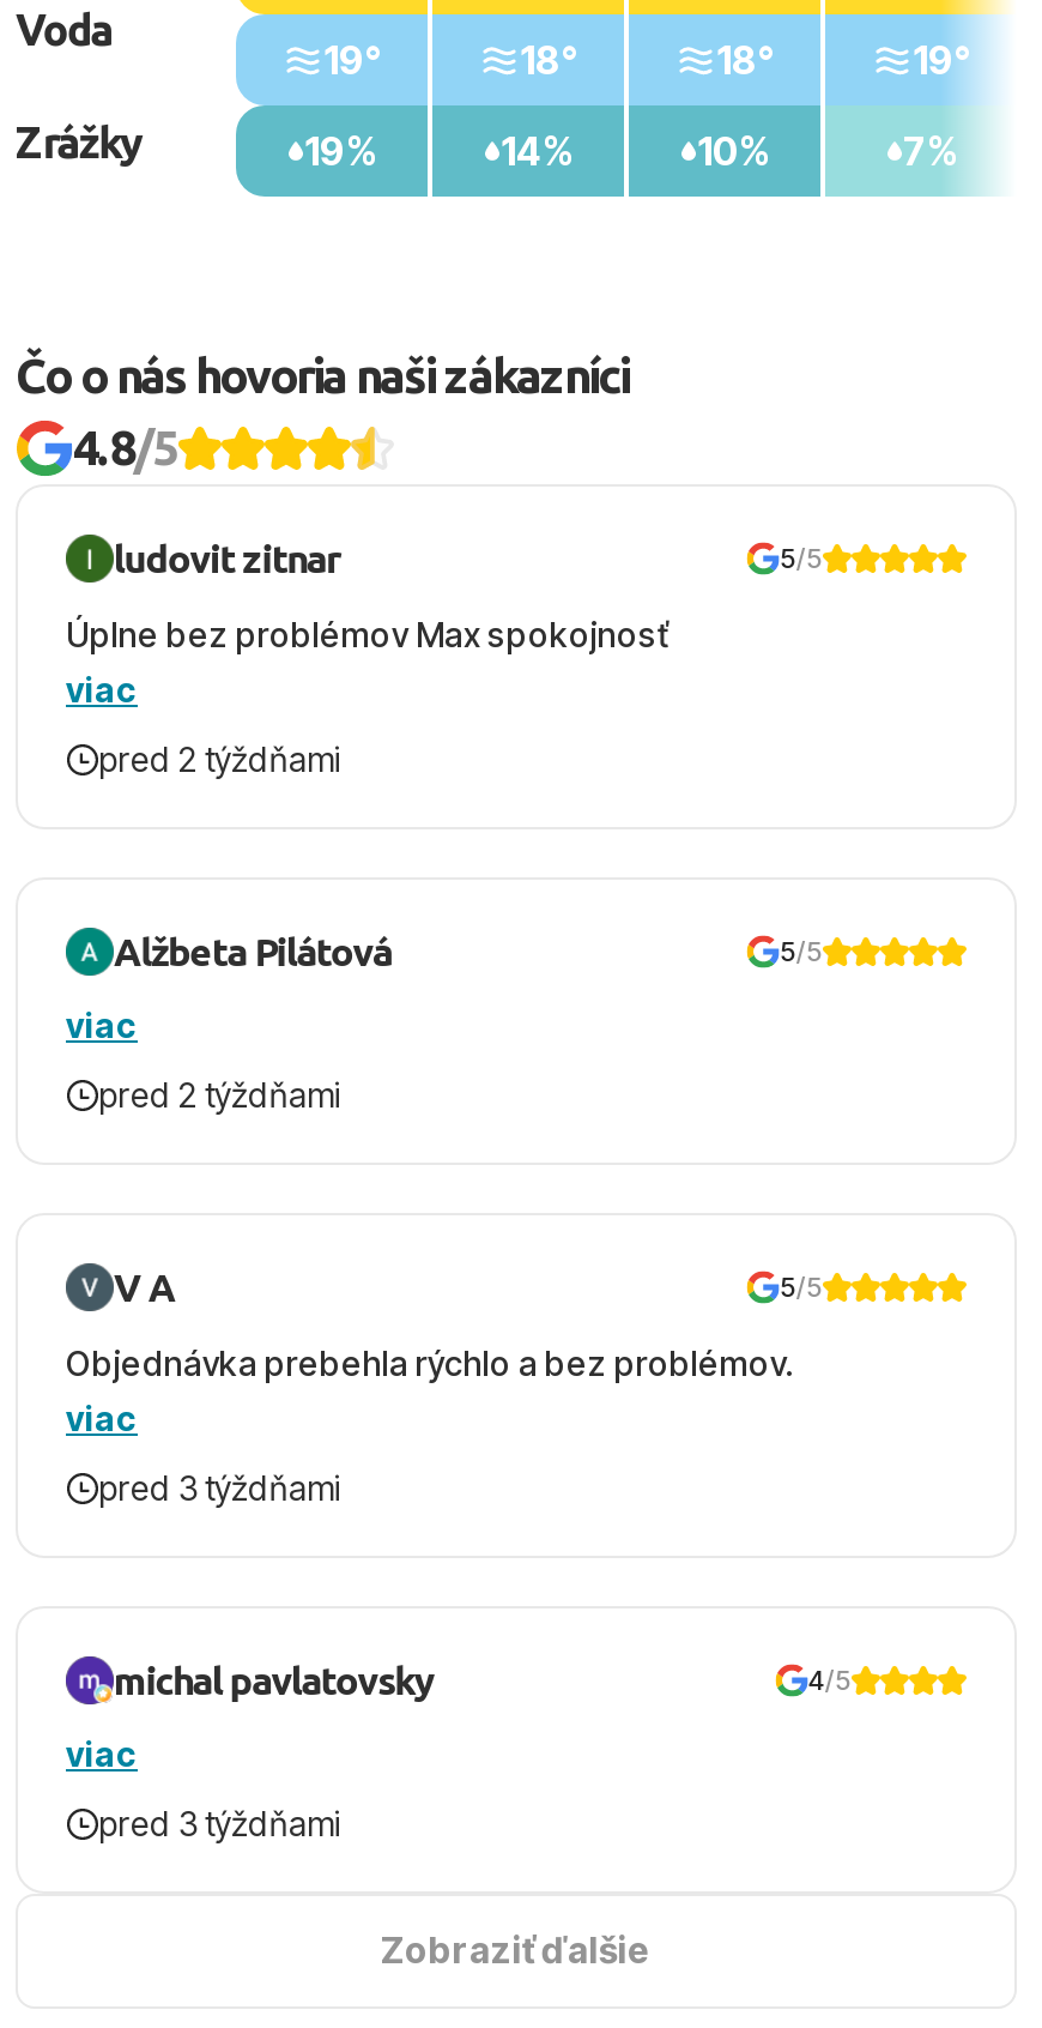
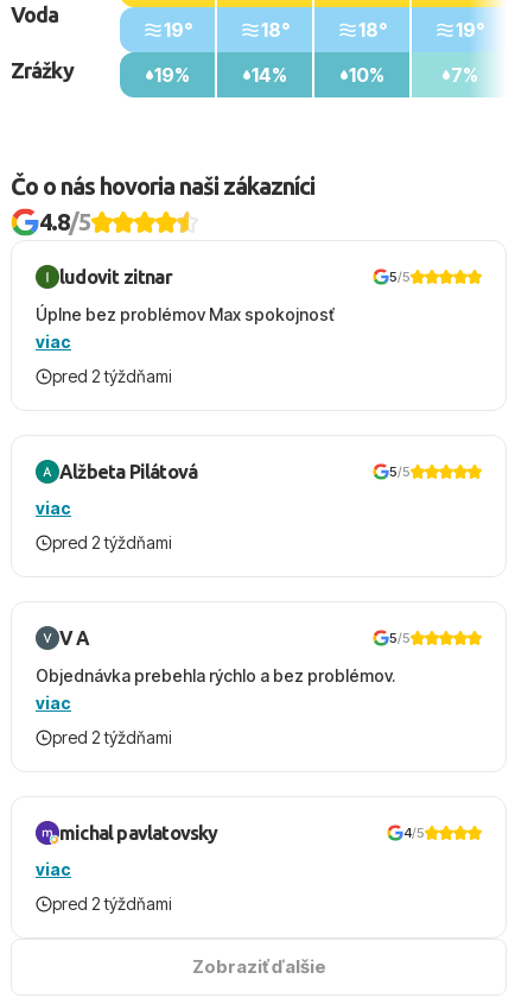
[99,1468,341,1508] pred 3 týždňami -> [52,727,172,748] pred 2 týždňami
[99,1803,341,1844] pred 3 týždňami -> [52,894,172,914] pred 2 týždňami

